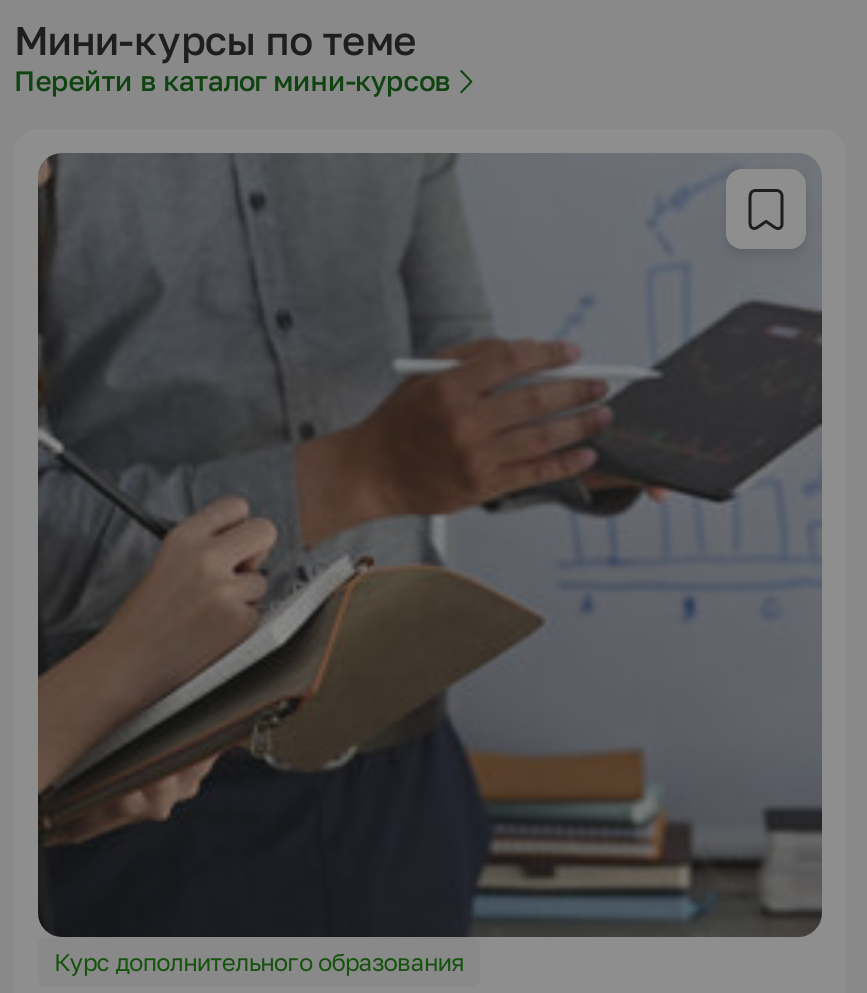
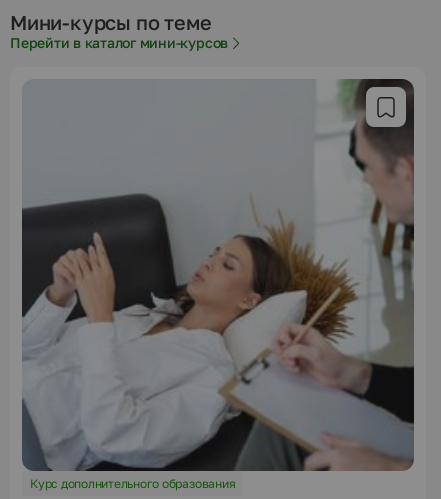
[36,153,824,939] [image] -> [21,78,415,471] [image]

